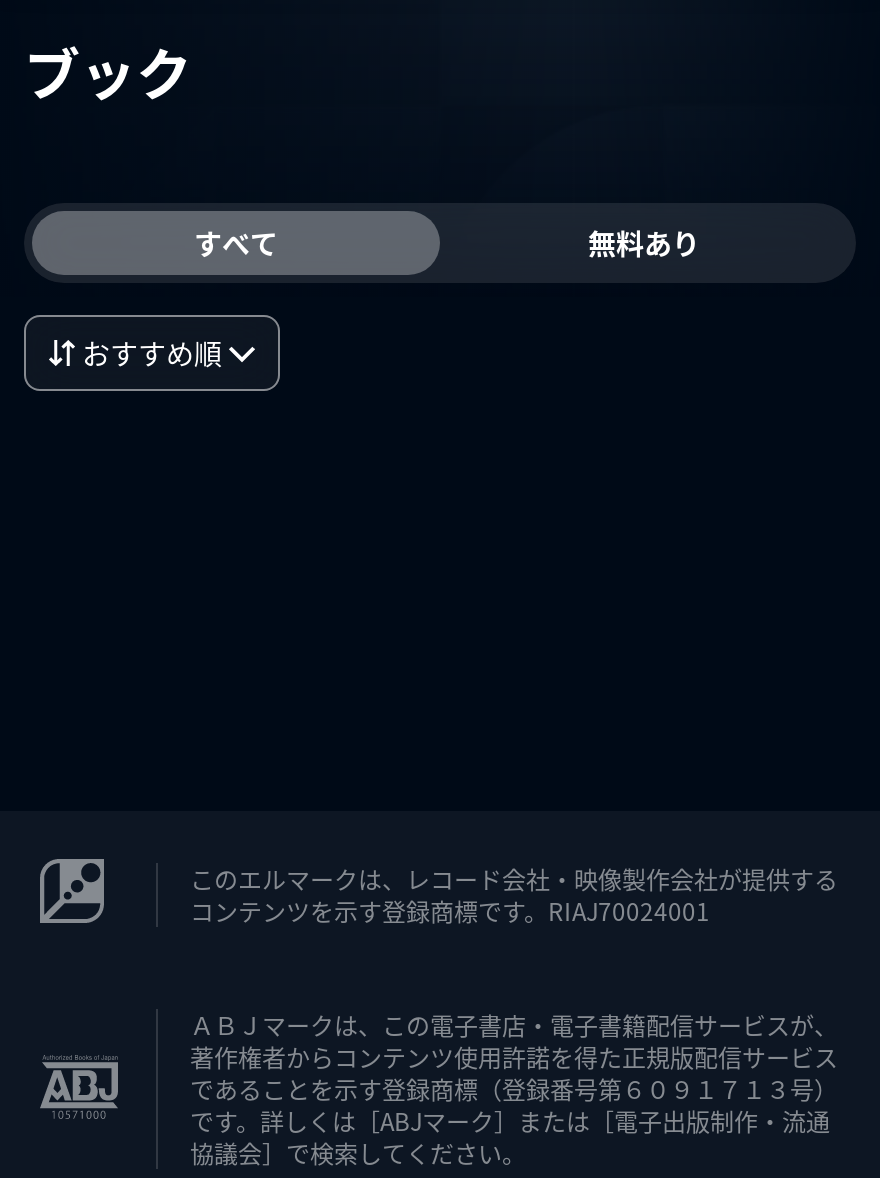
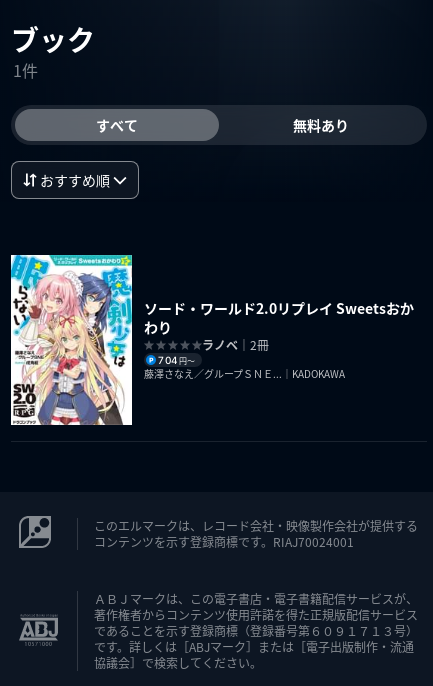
none -> [13,58,38,82] 1件
none -> [10,254,414,426] [image] | ソード・ワールド2.0リプレイ Sweetsおか | わり | ラノベ｜2冊 | 704円〜 | 藤澤さなえ／グループＳＮＥ...｜KADOKAWA

